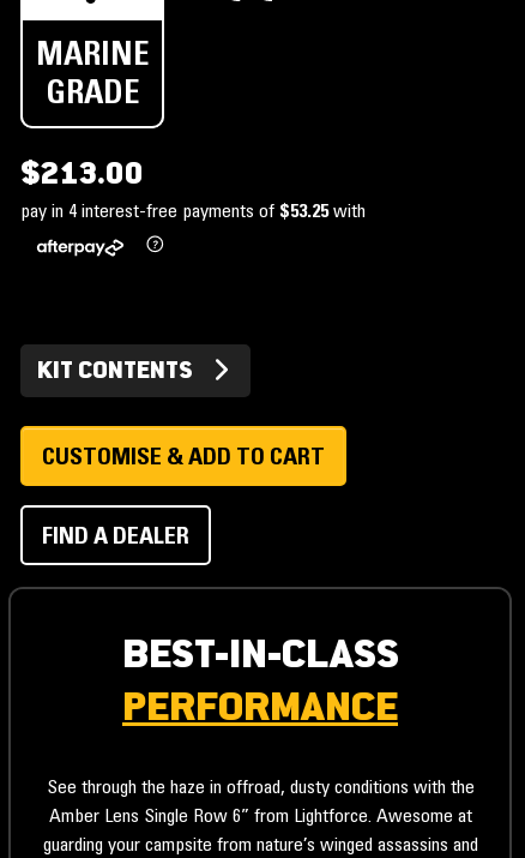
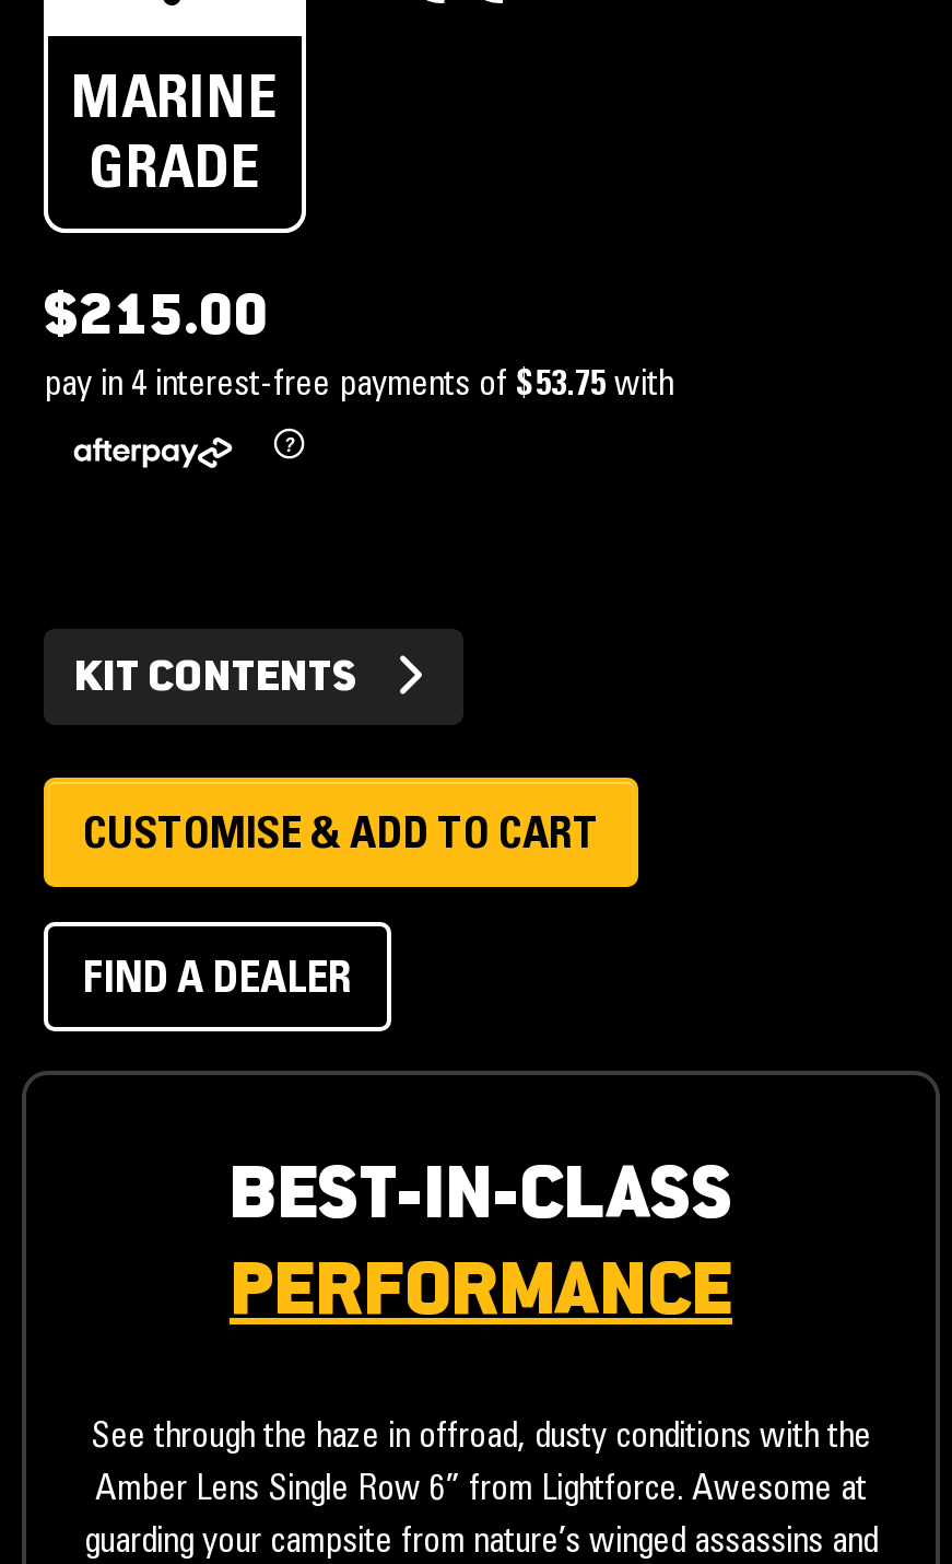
[20,153,144,192] $213.00 -> [44,279,269,349] $215.00

